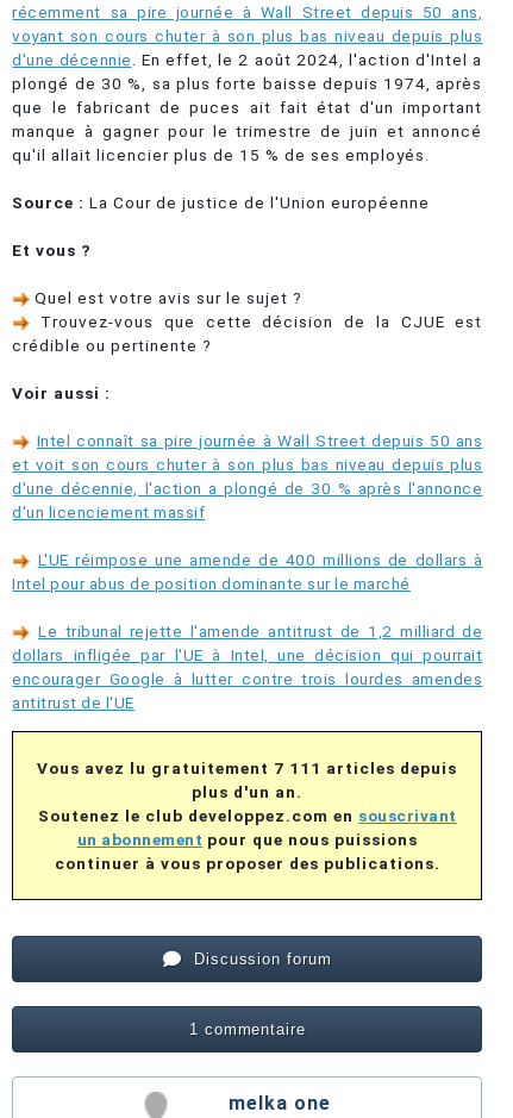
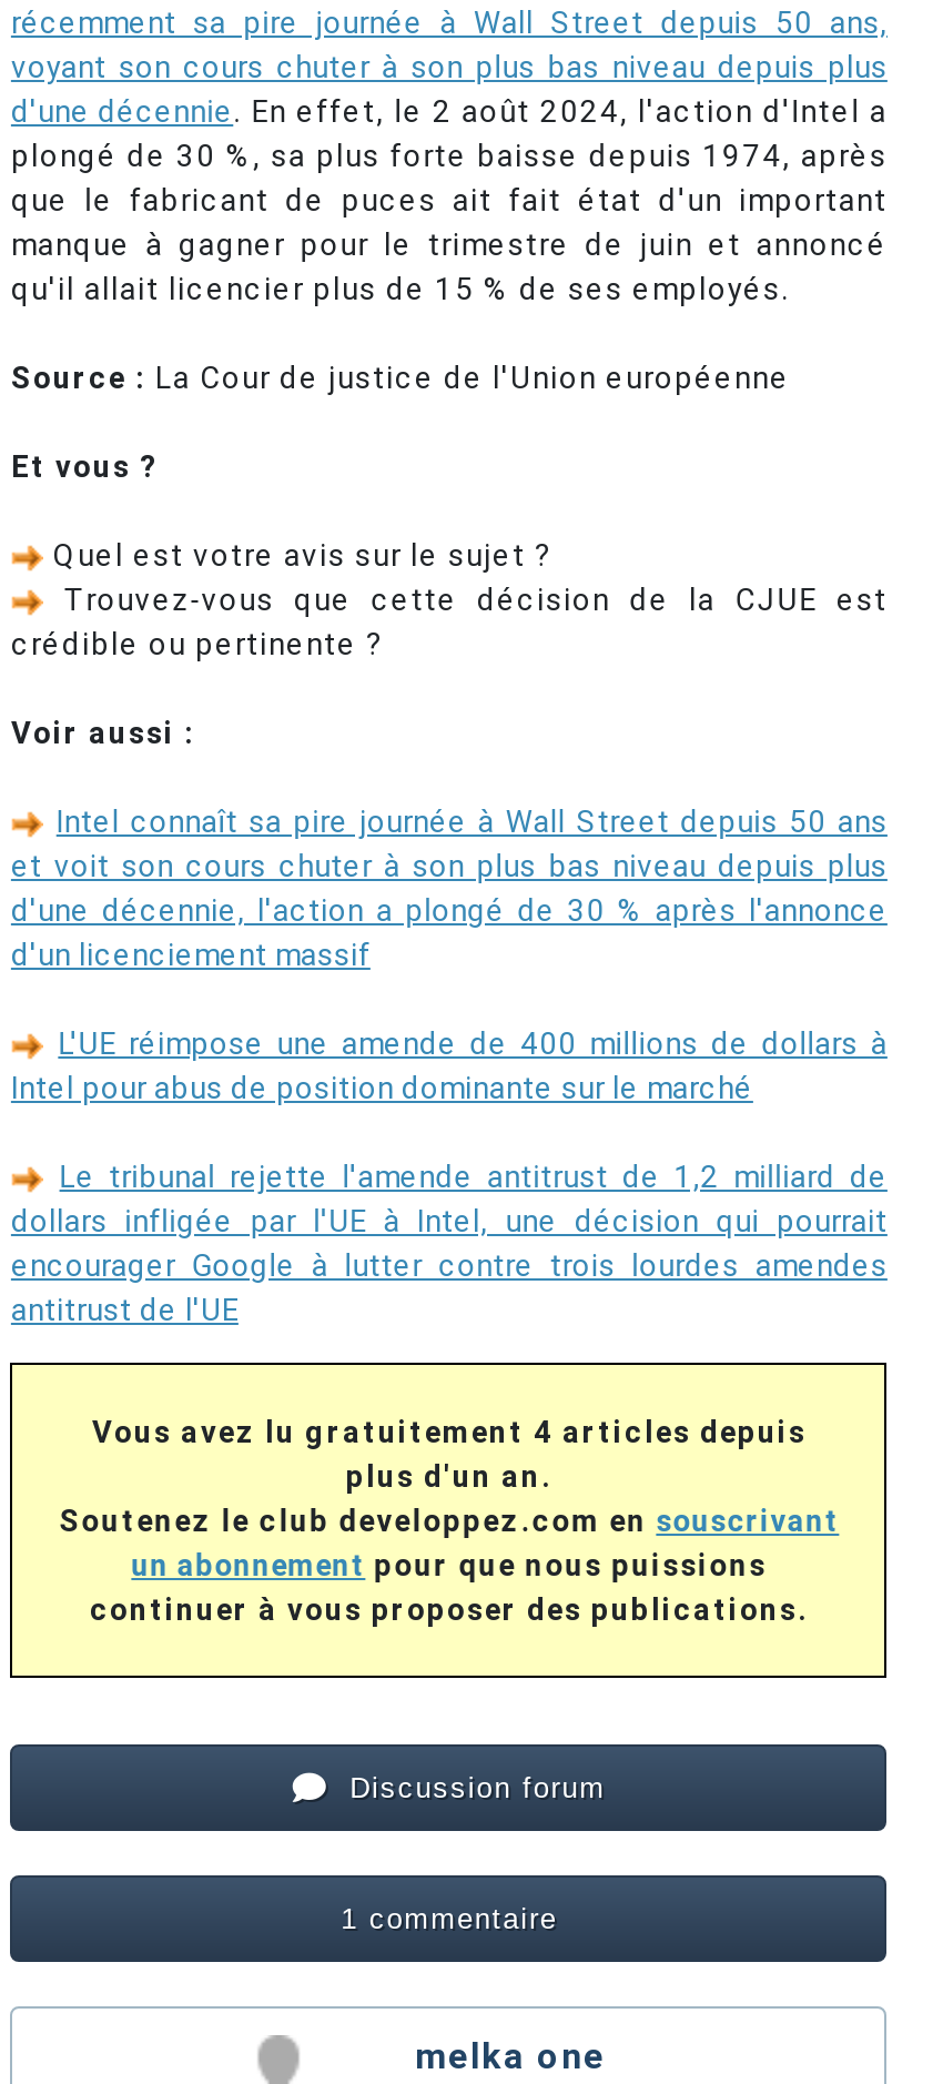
[37,758,458,777] Vous avez lu gratuitement 7 111 articles depuis -> [92,1413,806,1449] Vous avez lu gratuitement 4 articles depuis

